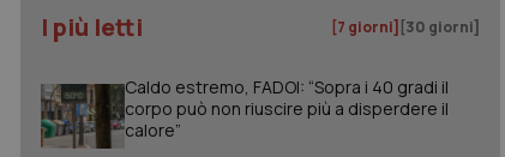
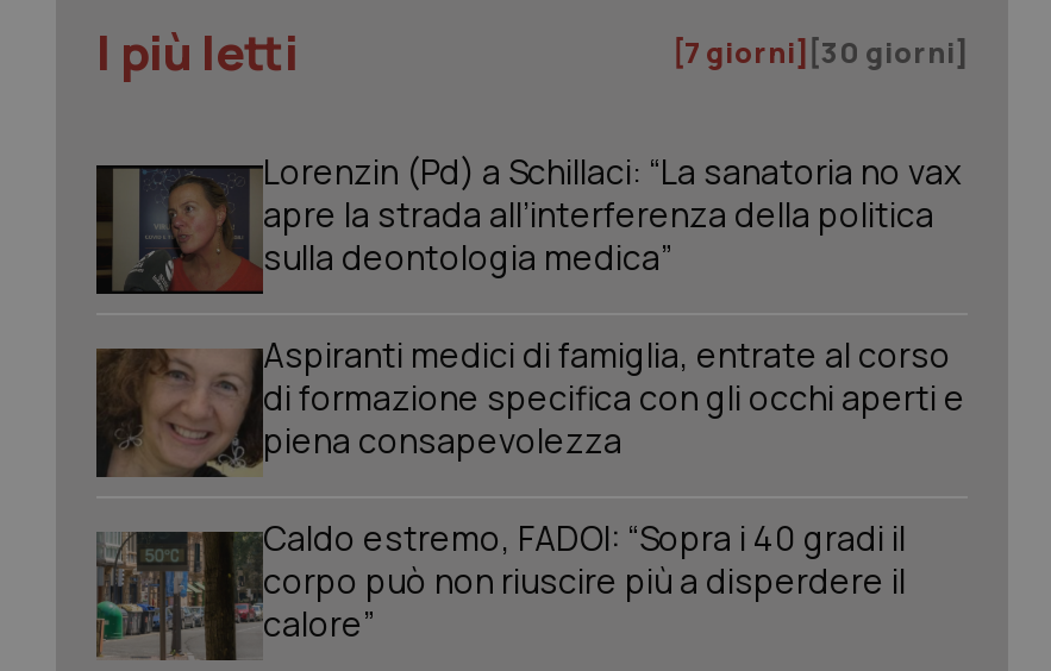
none -> [94,148,965,463] [image] | Lorenzin (Pd) a Schillaci: “La sanatoria no vax | apre la strada all’interferenza della politica | sulla deontologia medica” | Aspiranti medici di famiglia, entrate al corso | di formazione specifica con gli occhi aperti e | piena consapevolezza
none -> [94,346,230,479] [image]

